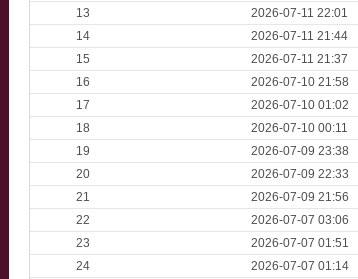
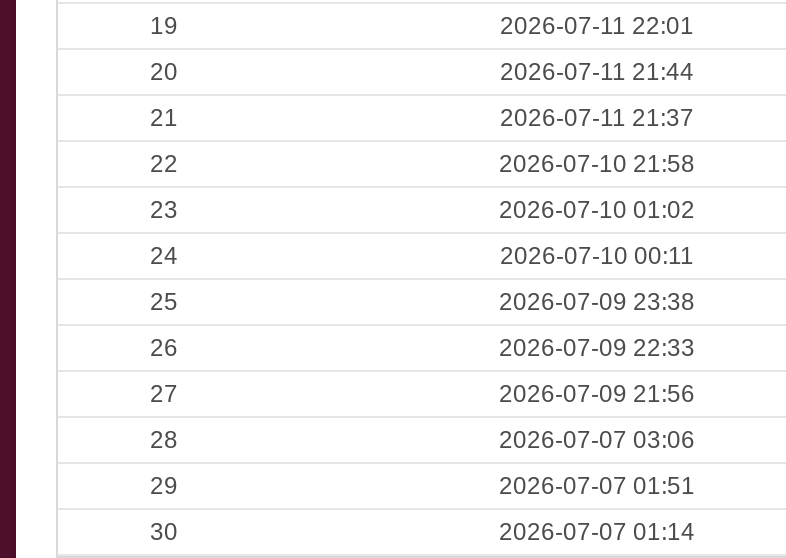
[76,6,90,20] 13 -> [150,12,178,40] 19
[76,29,90,43] 14 -> [150,58,178,86] 20
[76,52,90,66] 15 -> [150,104,178,132] 21
[76,75,90,89] 16 -> [150,150,178,178] 22
[76,98,90,112] 17 -> [150,196,178,224] 23
[76,121,90,135] 18 -> [150,242,178,270] 24
[76,144,90,158] 19 -> [150,288,178,316] 25
[76,167,90,181] 20 -> [150,334,178,362] 26
[76,190,90,204] 21 -> [150,380,178,408] 27
[76,213,90,227] 22 -> [150,426,178,454] 28
[76,236,90,250] 23 -> [150,472,178,500] 29
[76,259,90,273] 24 -> [150,518,178,546] 30

